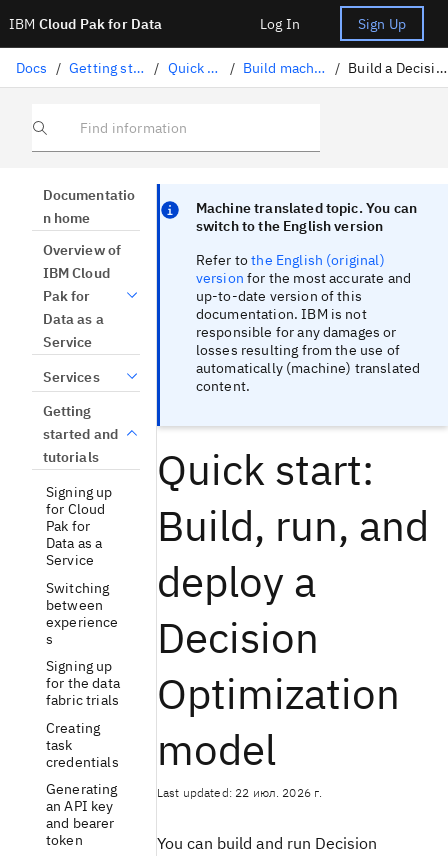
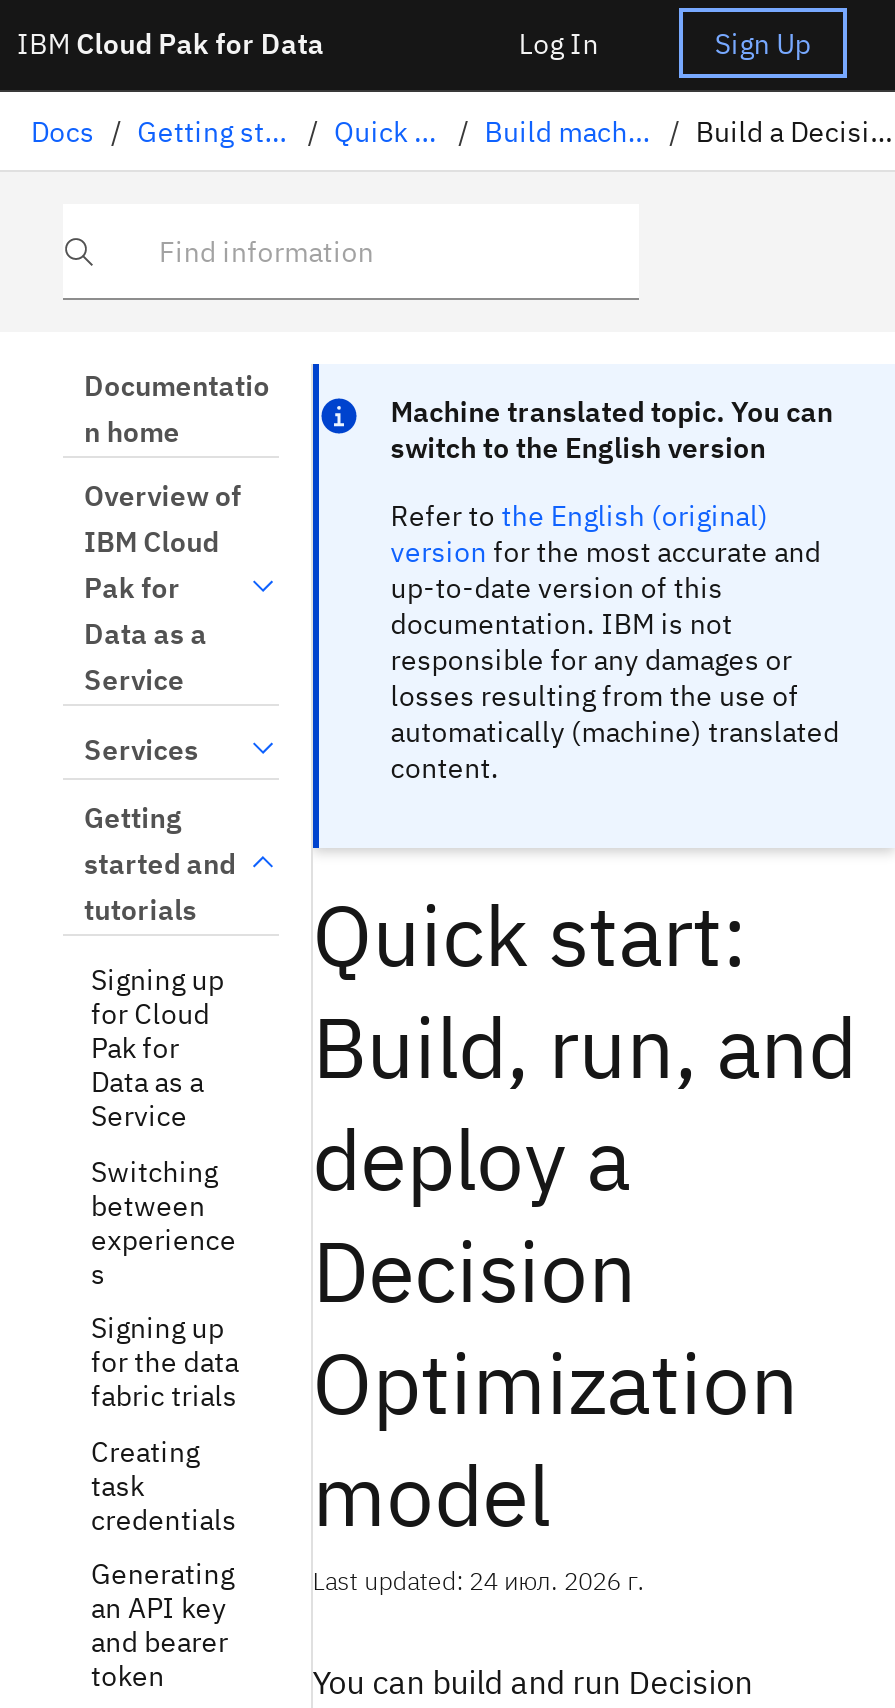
[157,784,322,800] Last updated: 22 июл. 2026 г. -> [313,1563,644,1595] Last updated: 24 июл. 2026 г.

